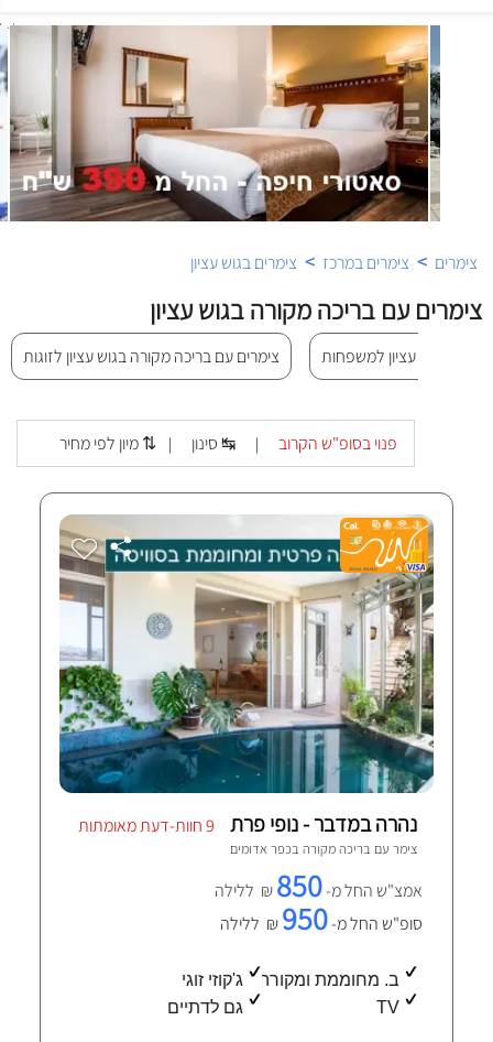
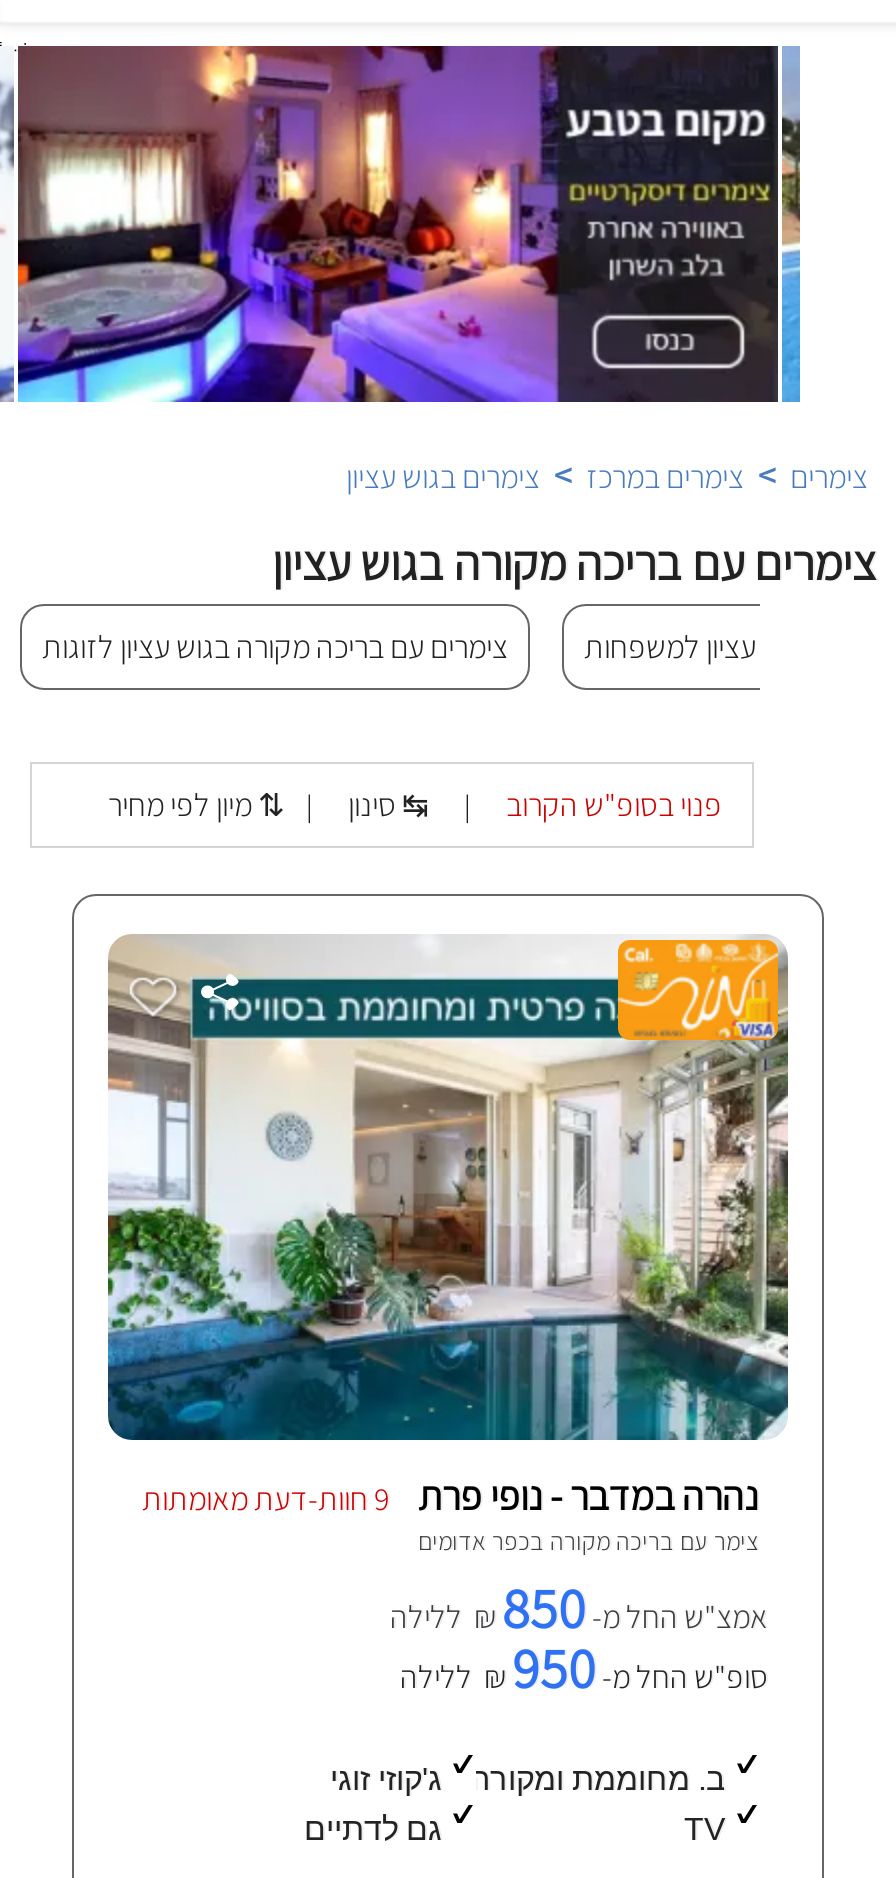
[9,24,441,222] [image] -> [16,44,802,404] [image]

